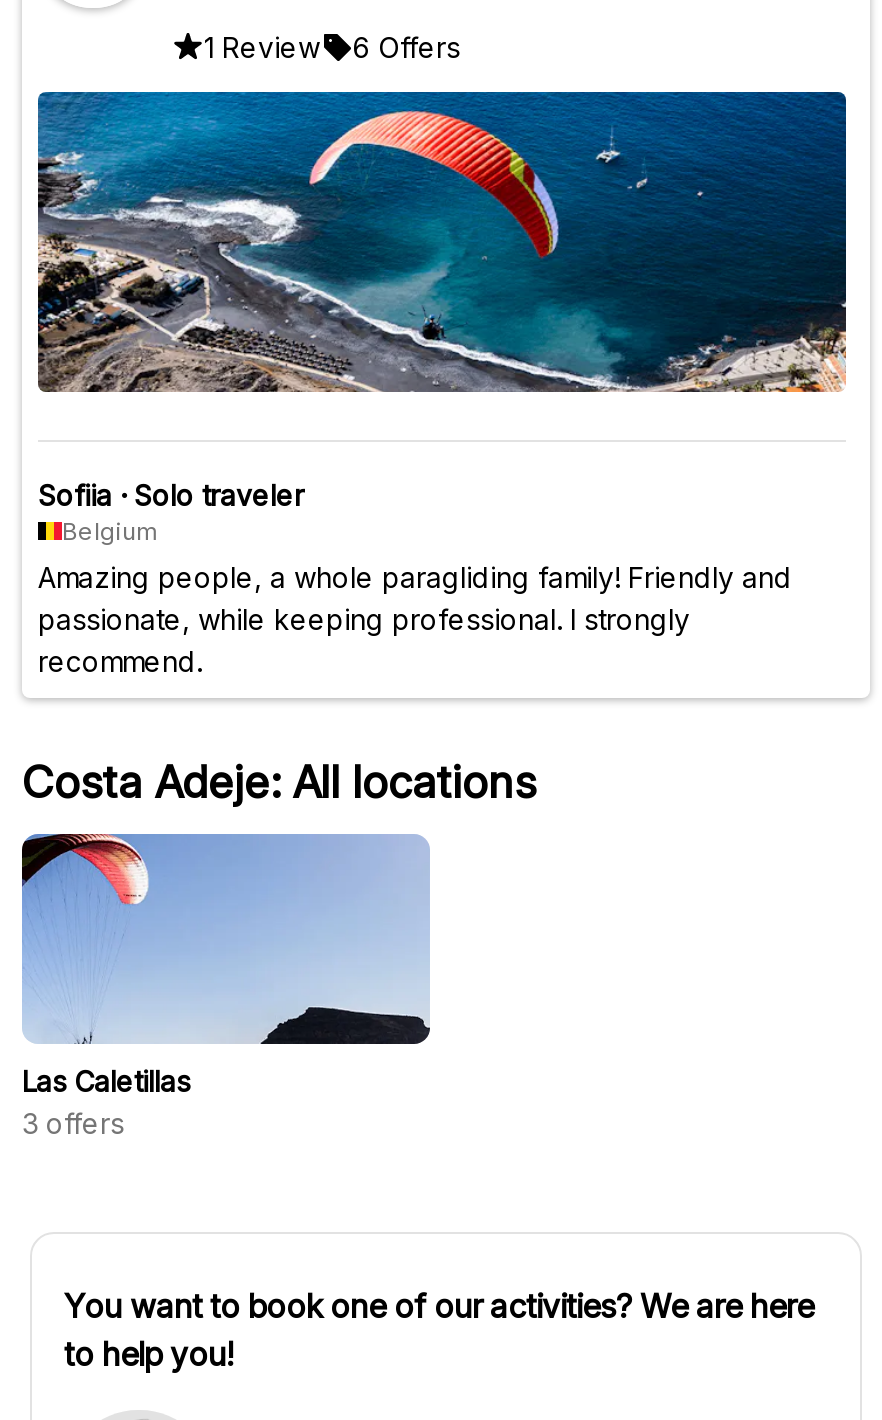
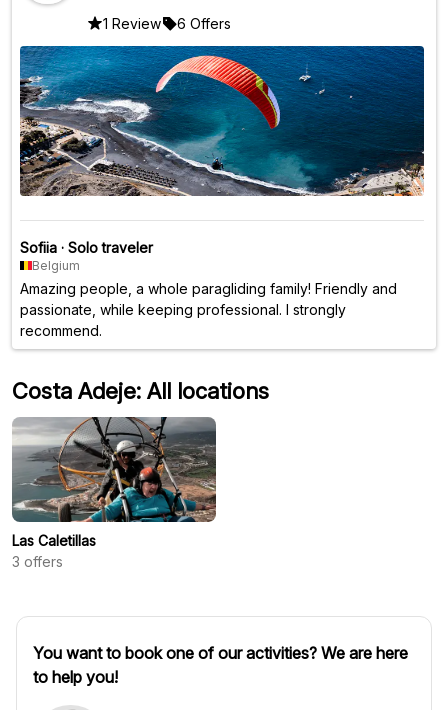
[20,834,430,1046] [image] -> [12,416,217,523] [image]

